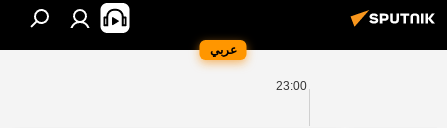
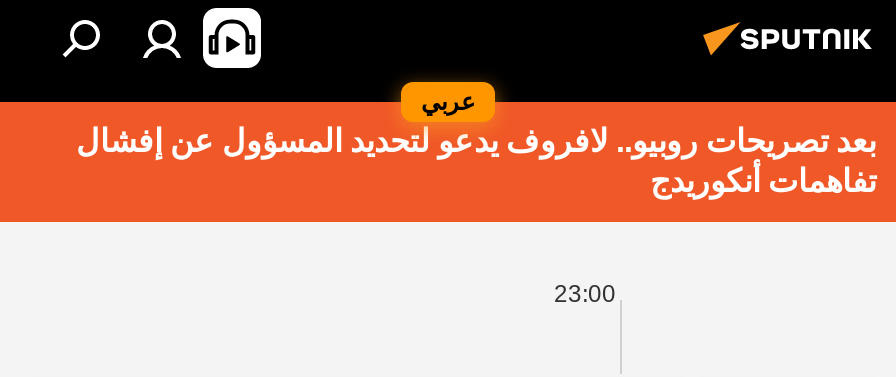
none -> [6,100,890,224] [image] | بعد تصريحات روبيو.. لافروف يدعو لتحديد المسؤول عن إفشال | تفاهمات أنكوريدج

